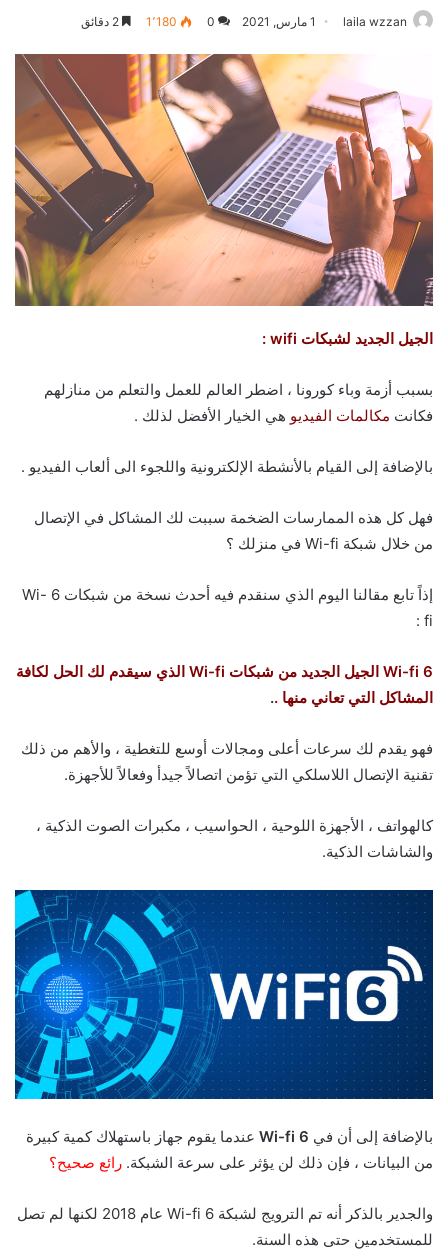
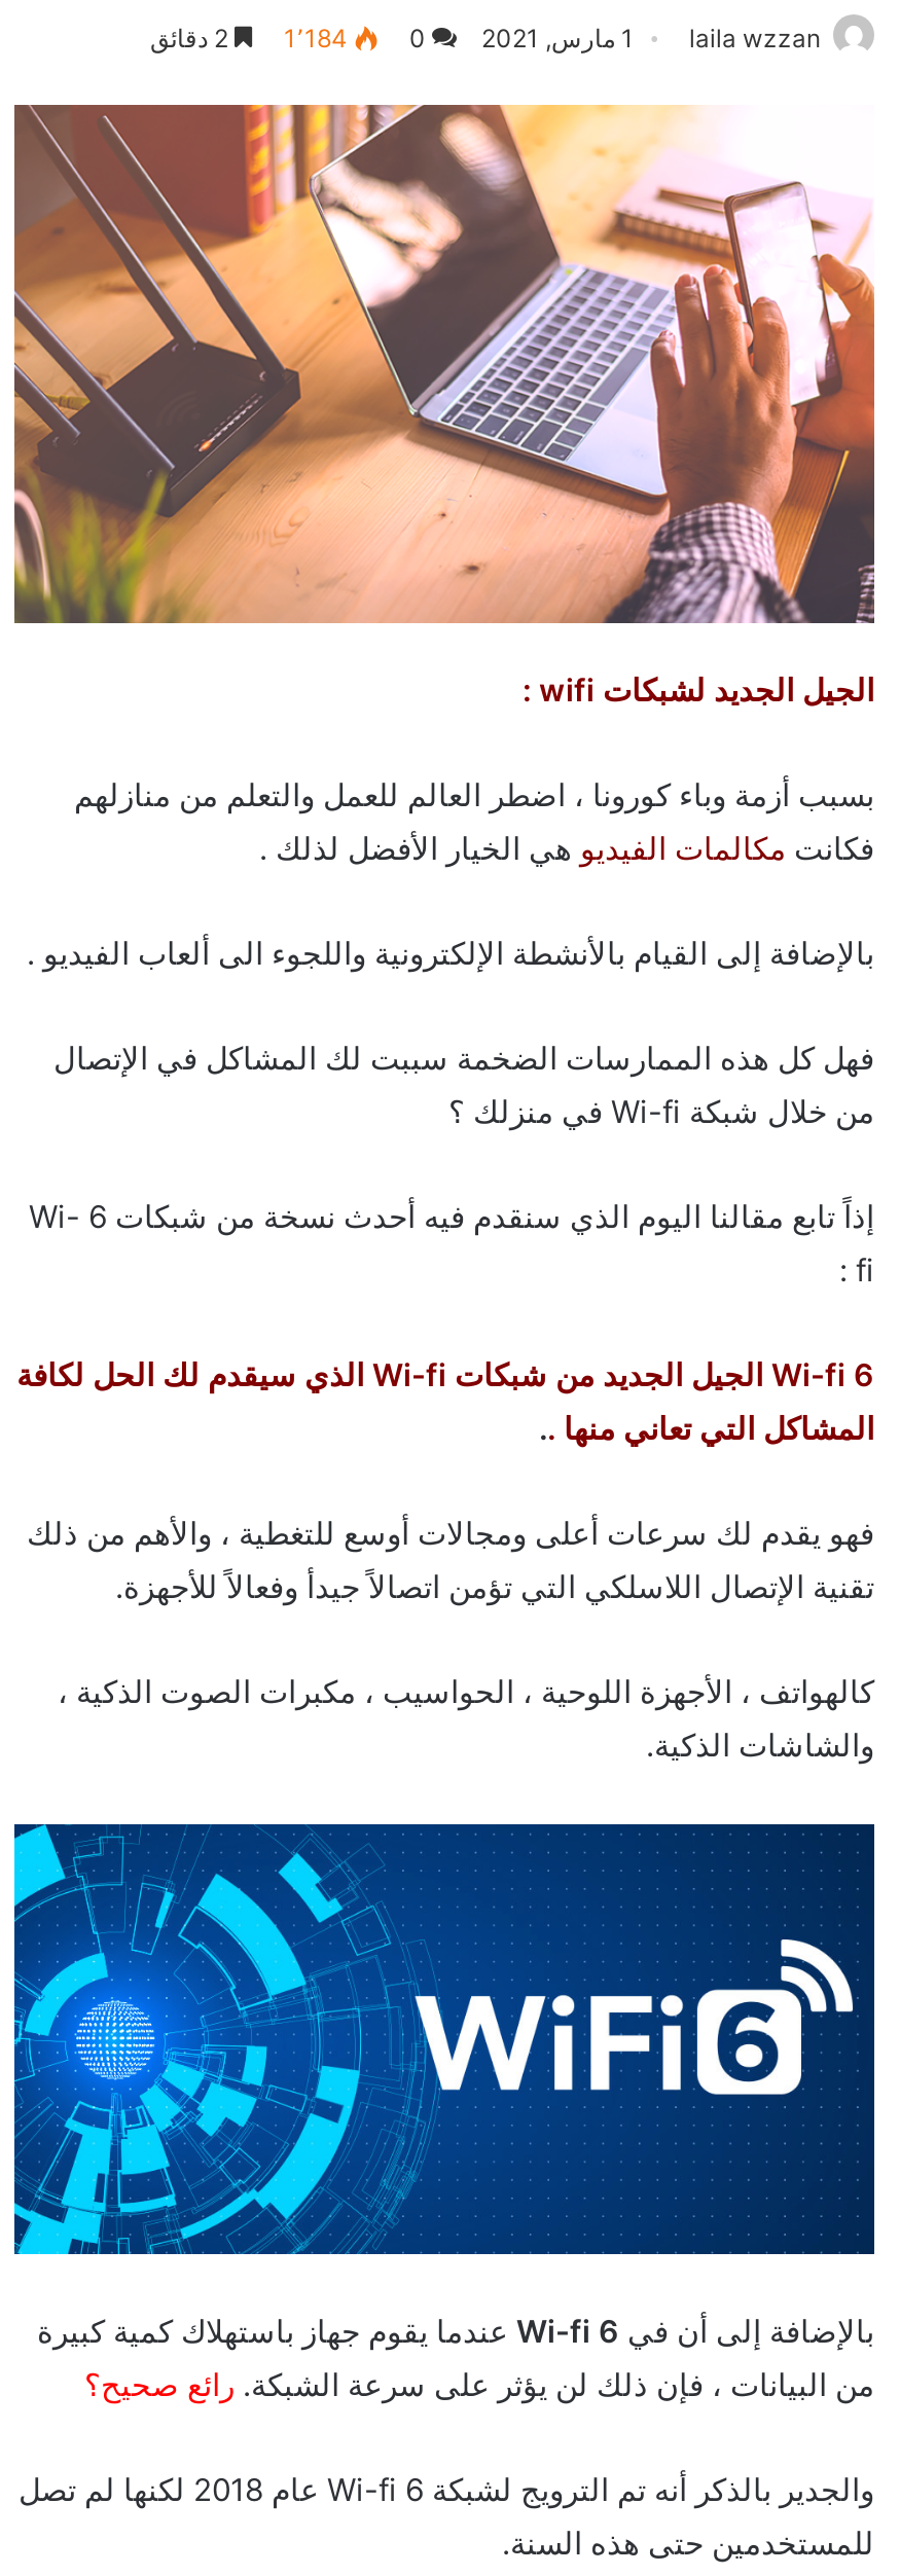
[146,14,177,29] 1٬180 -> [284,23,348,53] 1٬184

